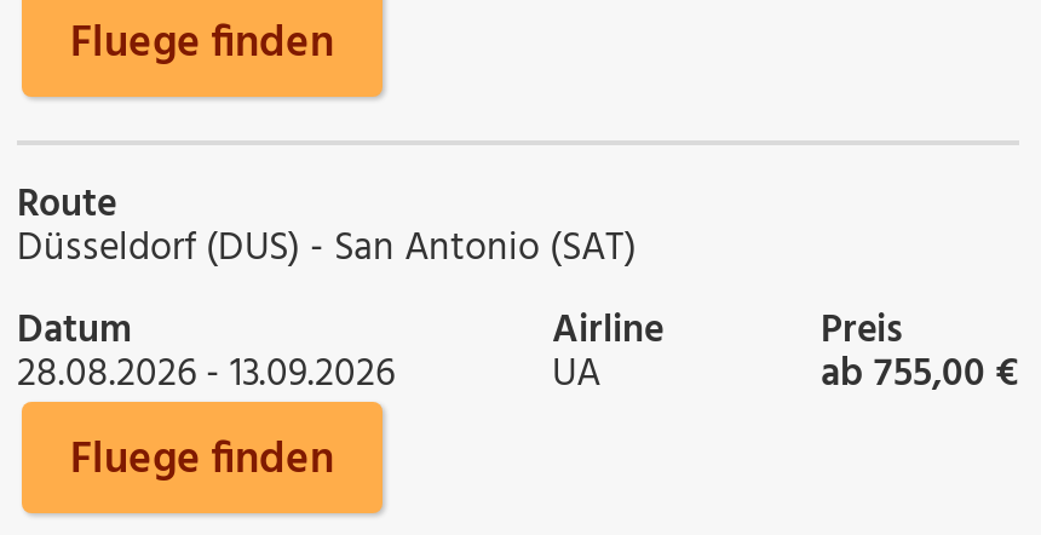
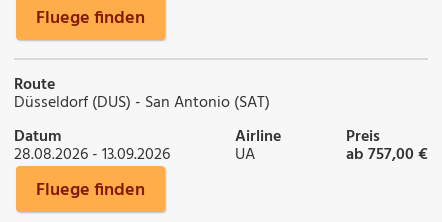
[821,344,1019,407] ab 755,00 € -> [346,142,428,168] ab 757,00 €

